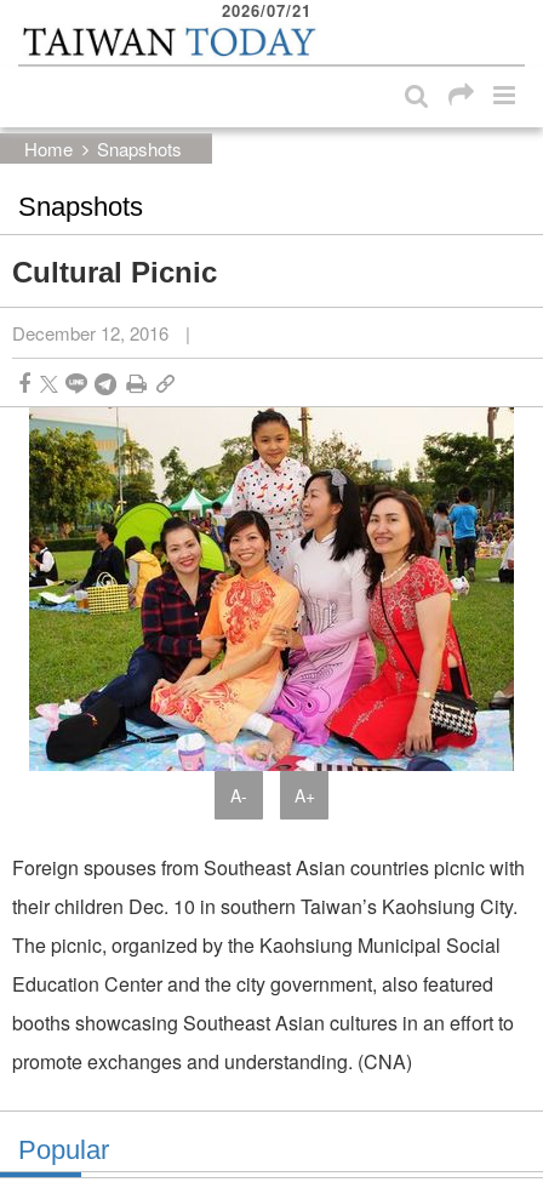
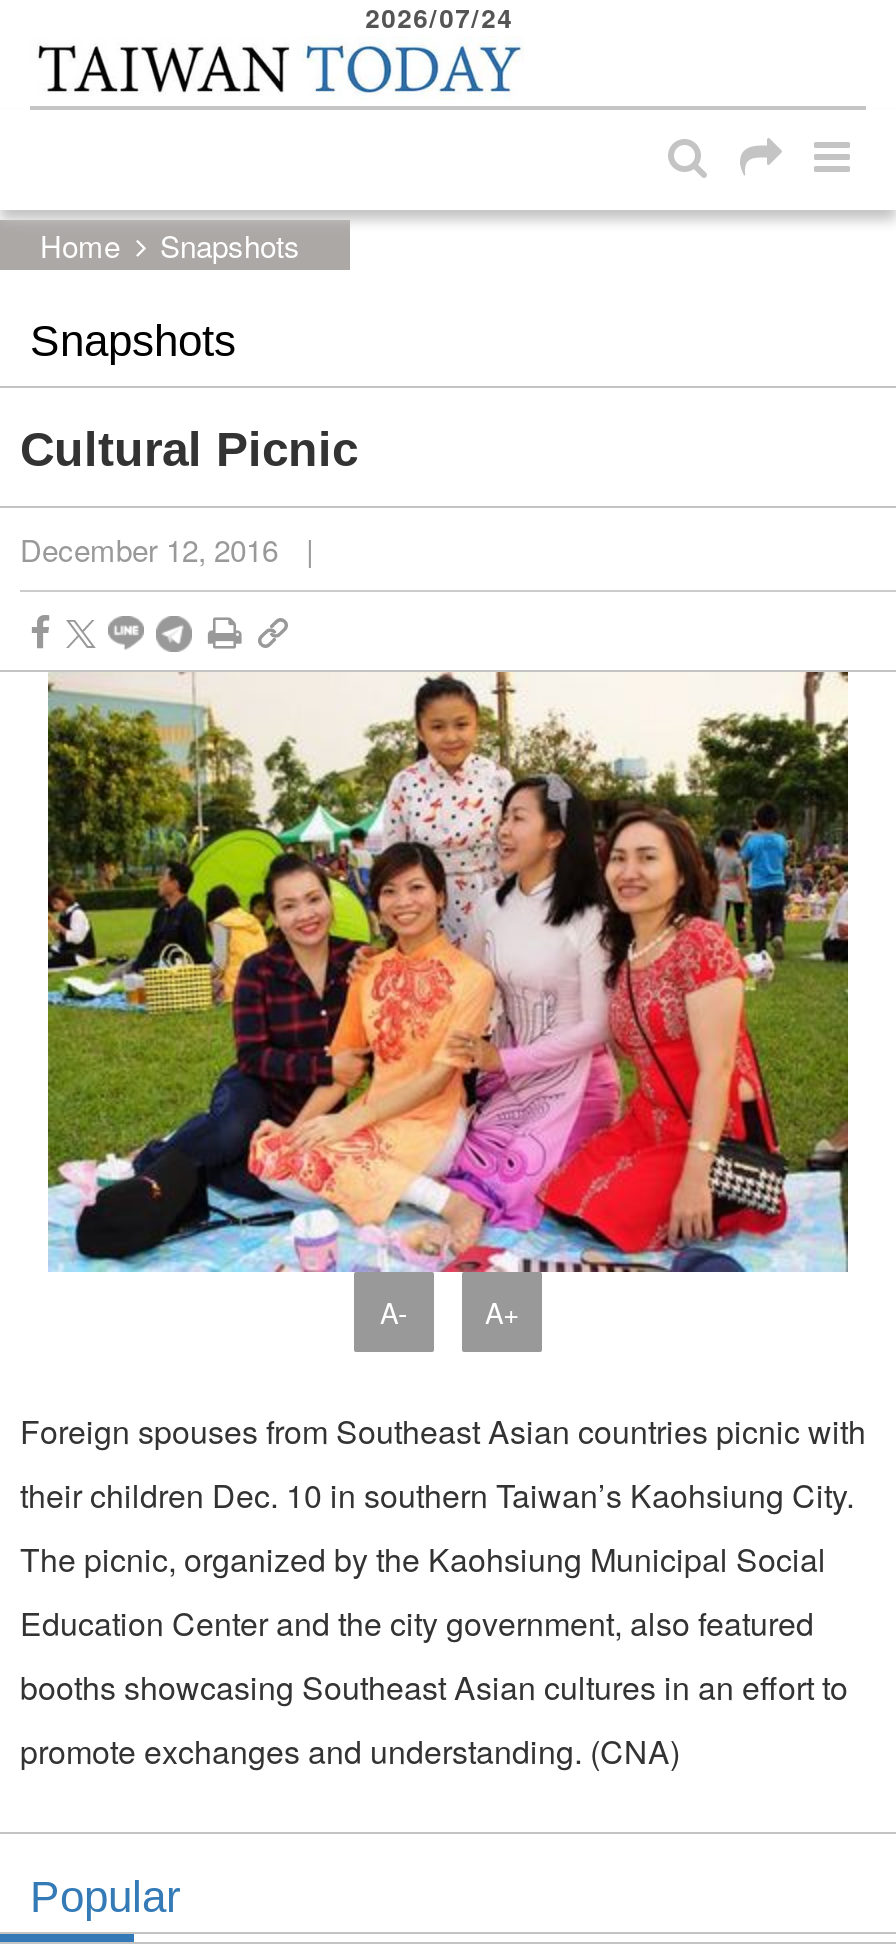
[221,0,311,22] 2026/07/21 -> [365,0,513,36] 2026/07/24

